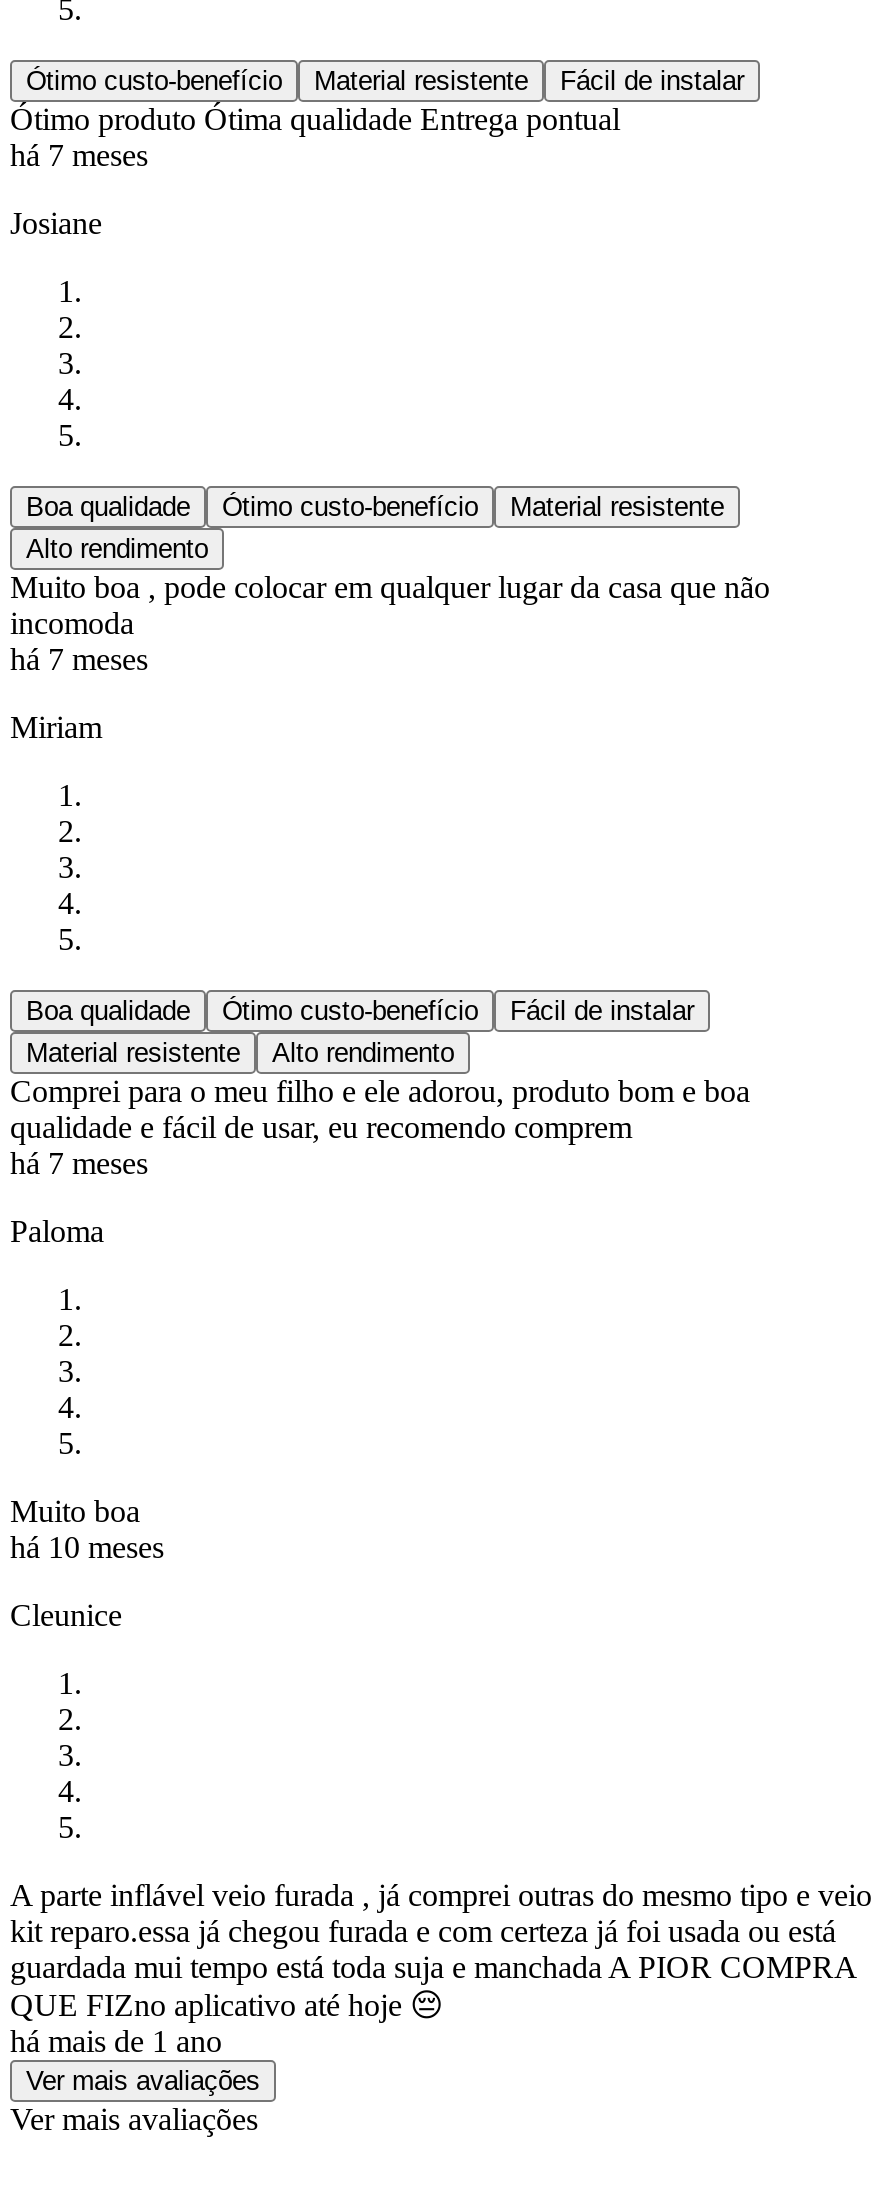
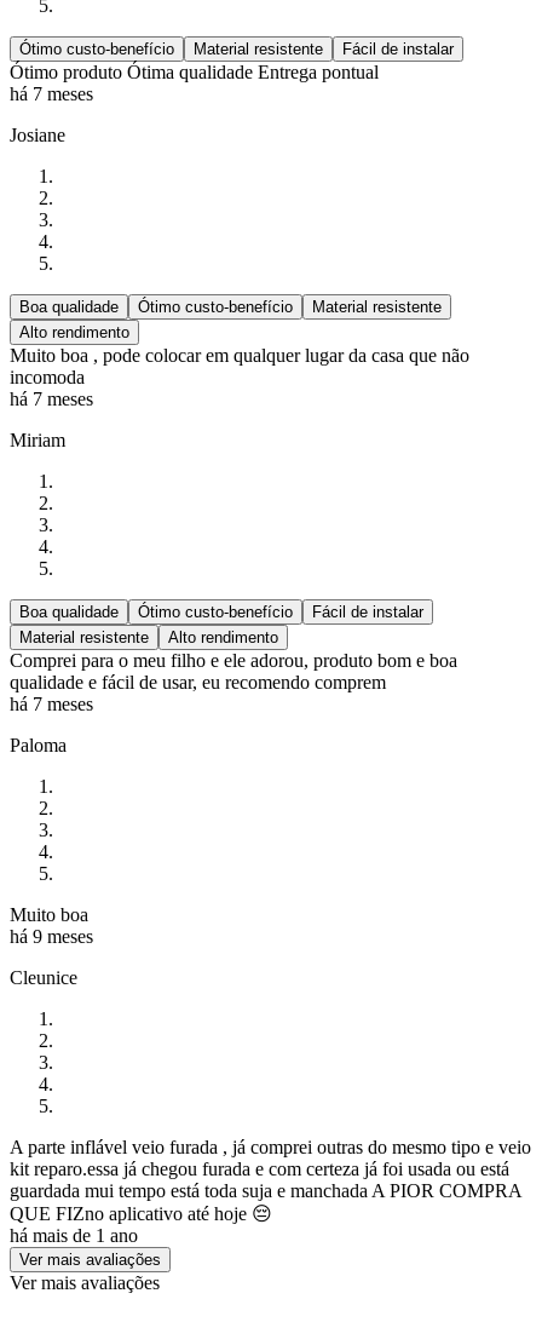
[10,1530,164,1564] há 10 meses -> [10,926,93,947] há 9 meses

